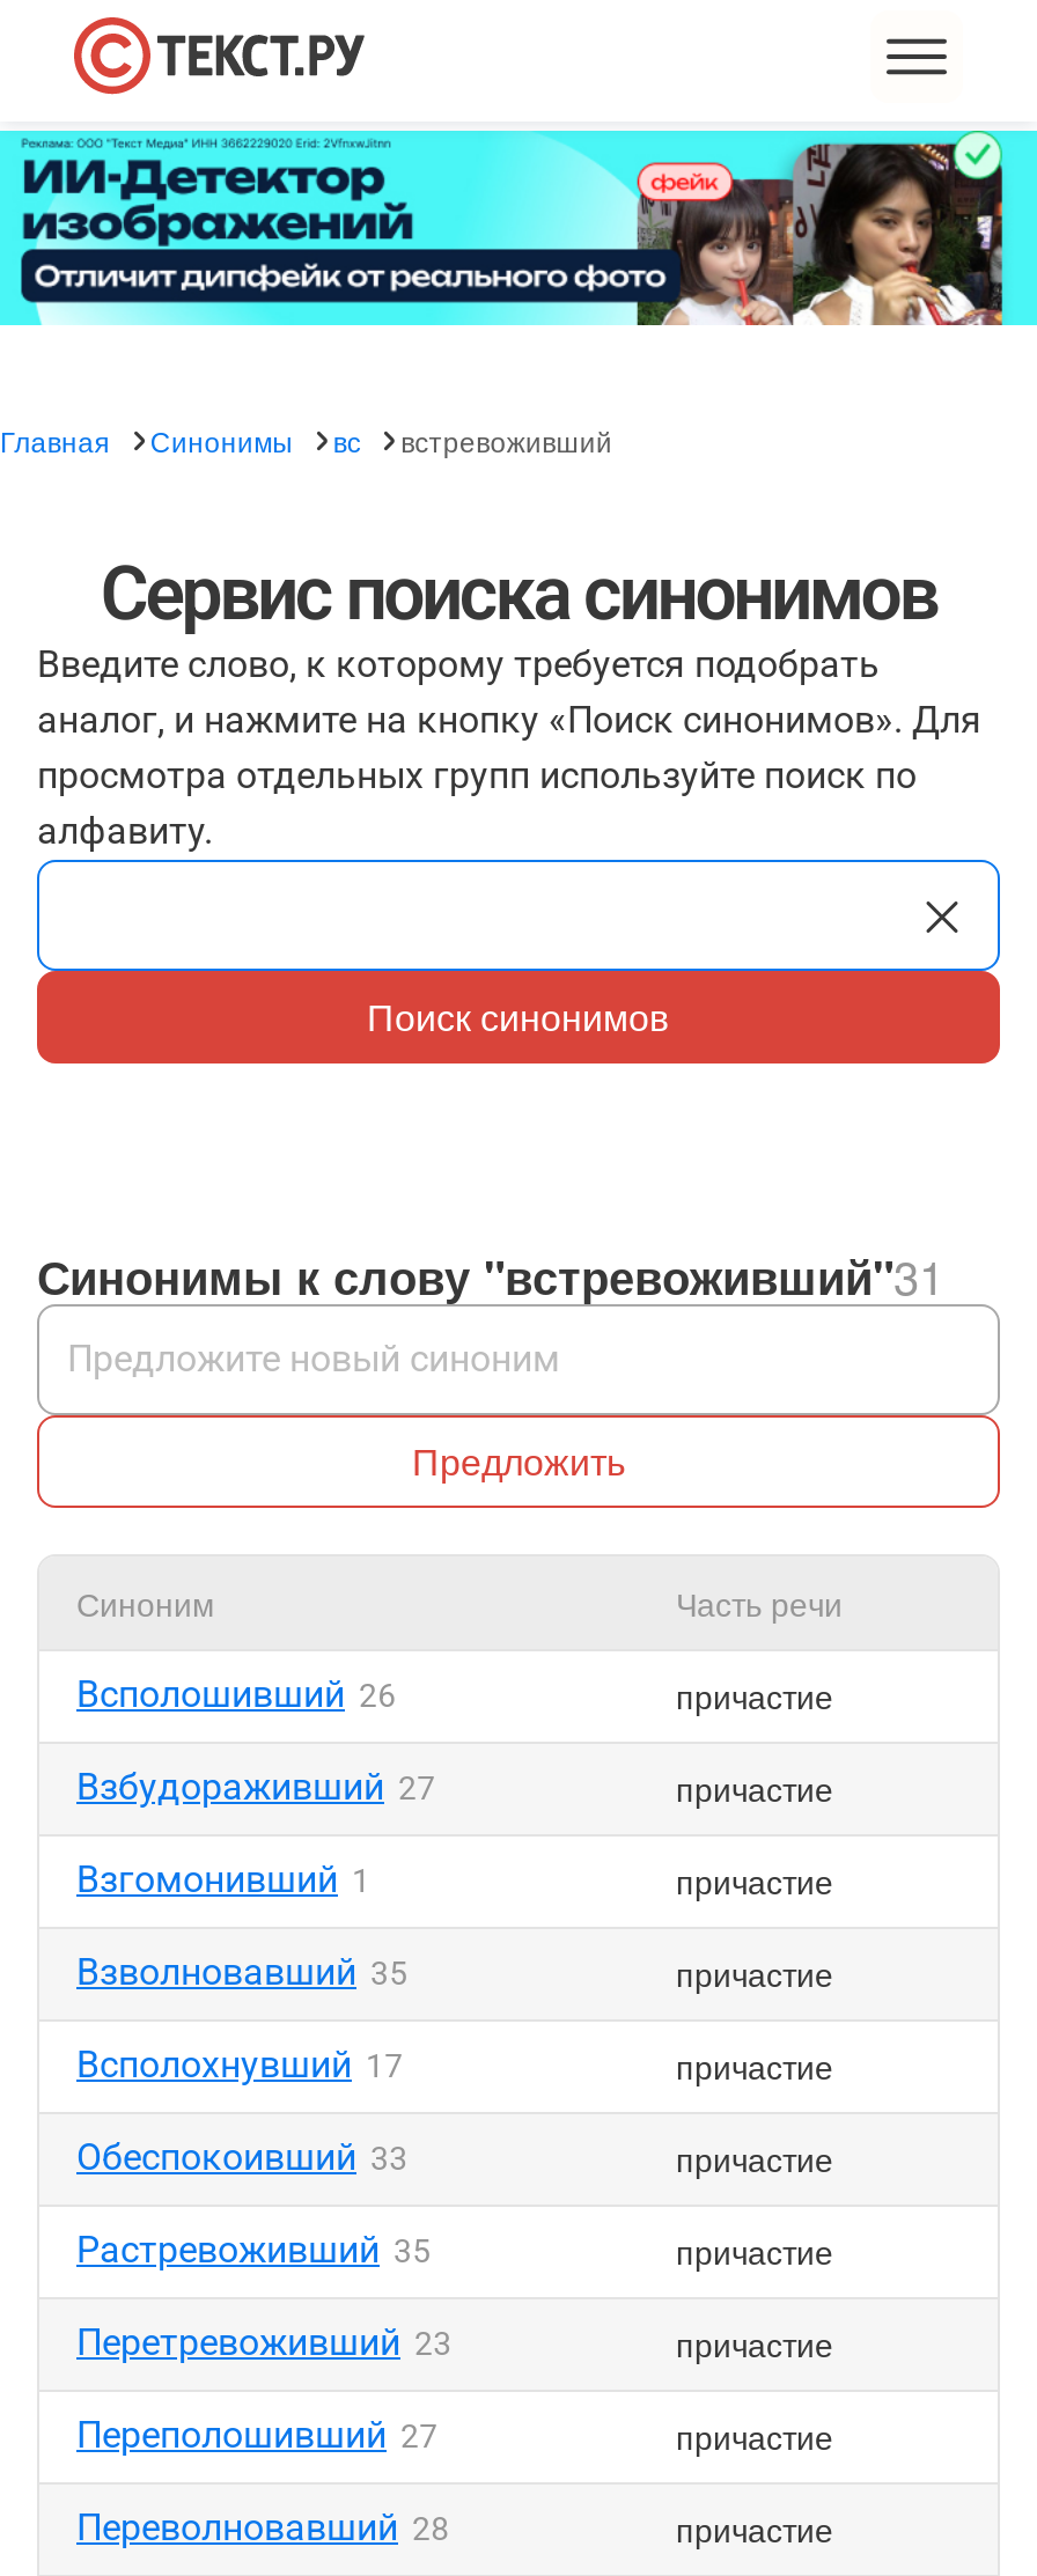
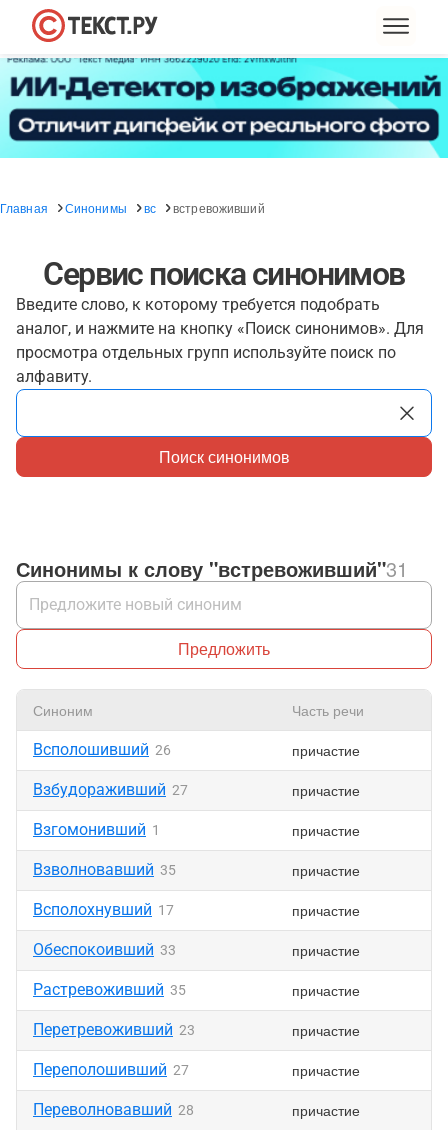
[7,128,1016,327] [image] -> [3,57,442,159] [image]

